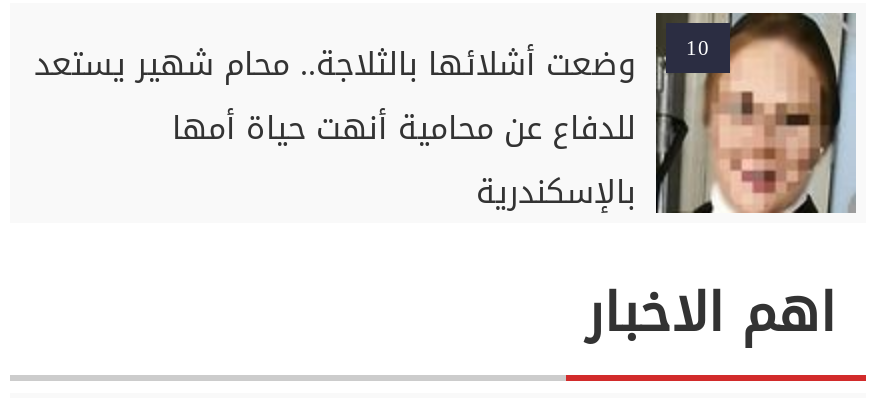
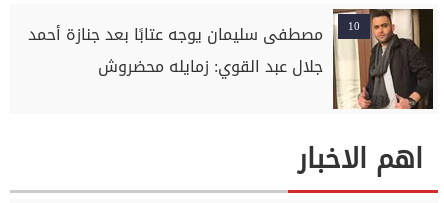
[34,11,856,223] [image] | وضعت أشلائها بالثلاجة.. محام شهير يستعد | للدفاع عن محامية أنهت حياة أمها | بالإسكندرية -> [28,9,434,110] [image] | مصطفى سليمان يوجه عتابًا بعد جنازة أحمد | جلال عبد القوي: زمايله محضروش

